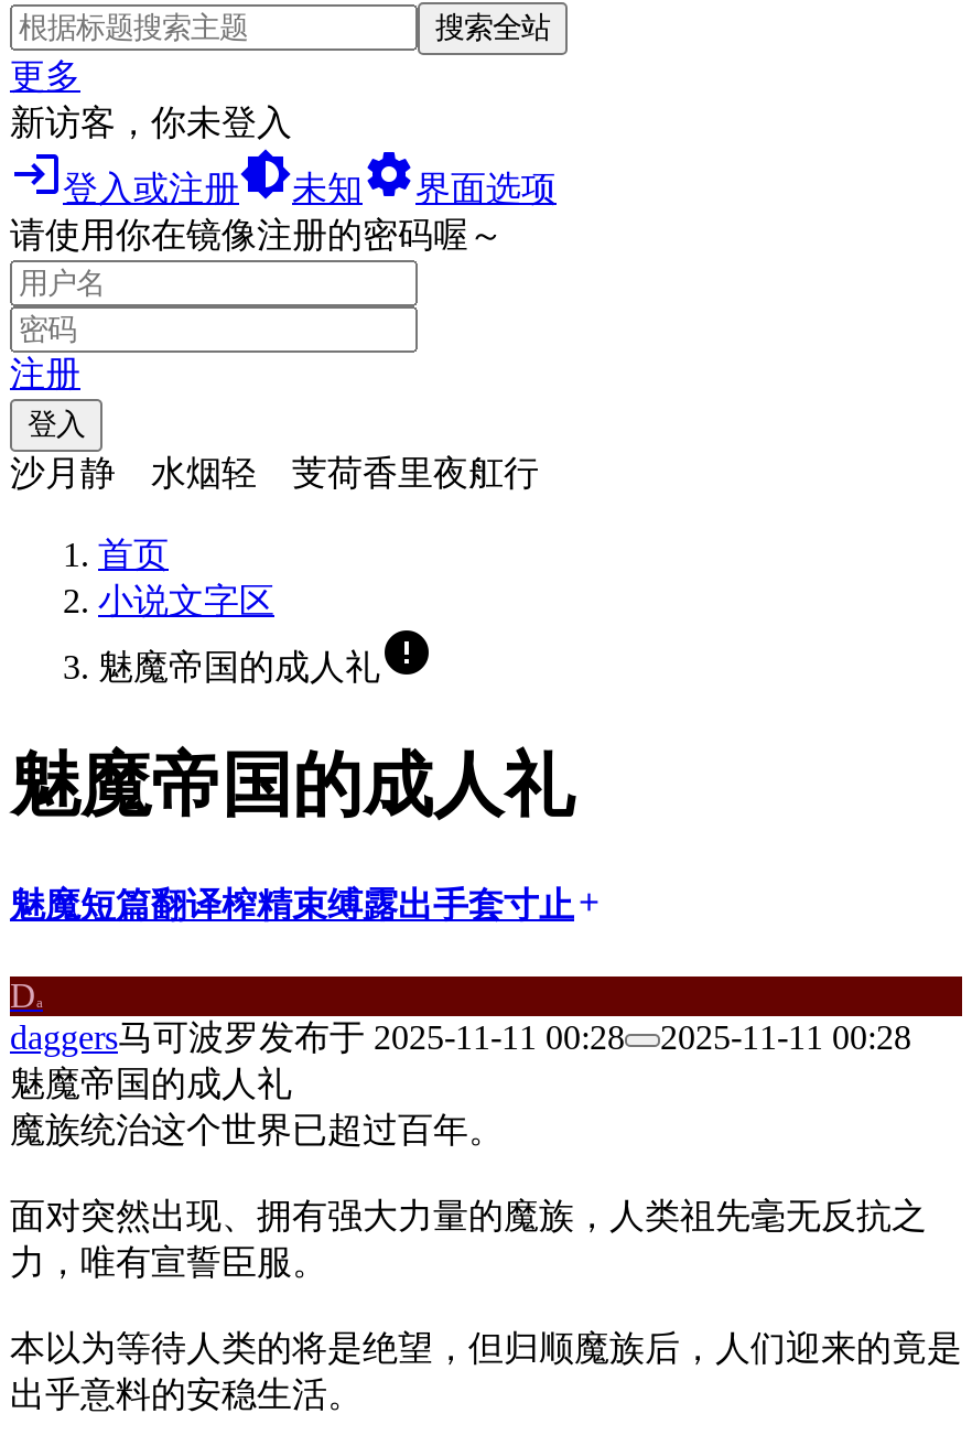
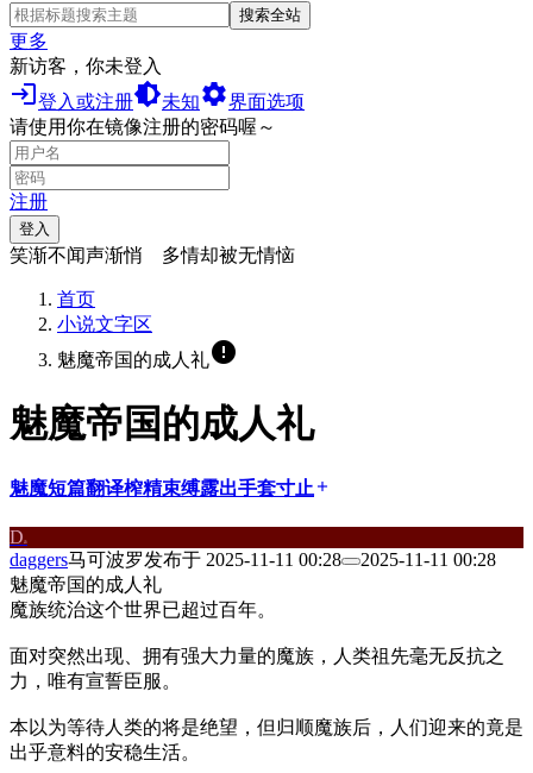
[10,454,539,492] 沙月静 水烟轻 芰荷香里夜舡行 -> [10,245,295,265] 笑渐不闻声渐悄 多情却被无情恼

